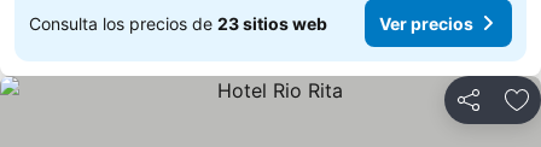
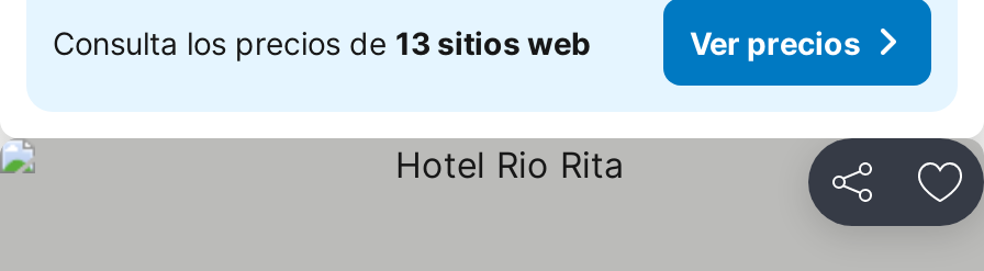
[29,13,327,33] Consulta los precios de 23 sitios web -> [53,23,591,60] Consulta los precios de 13 sitios web

